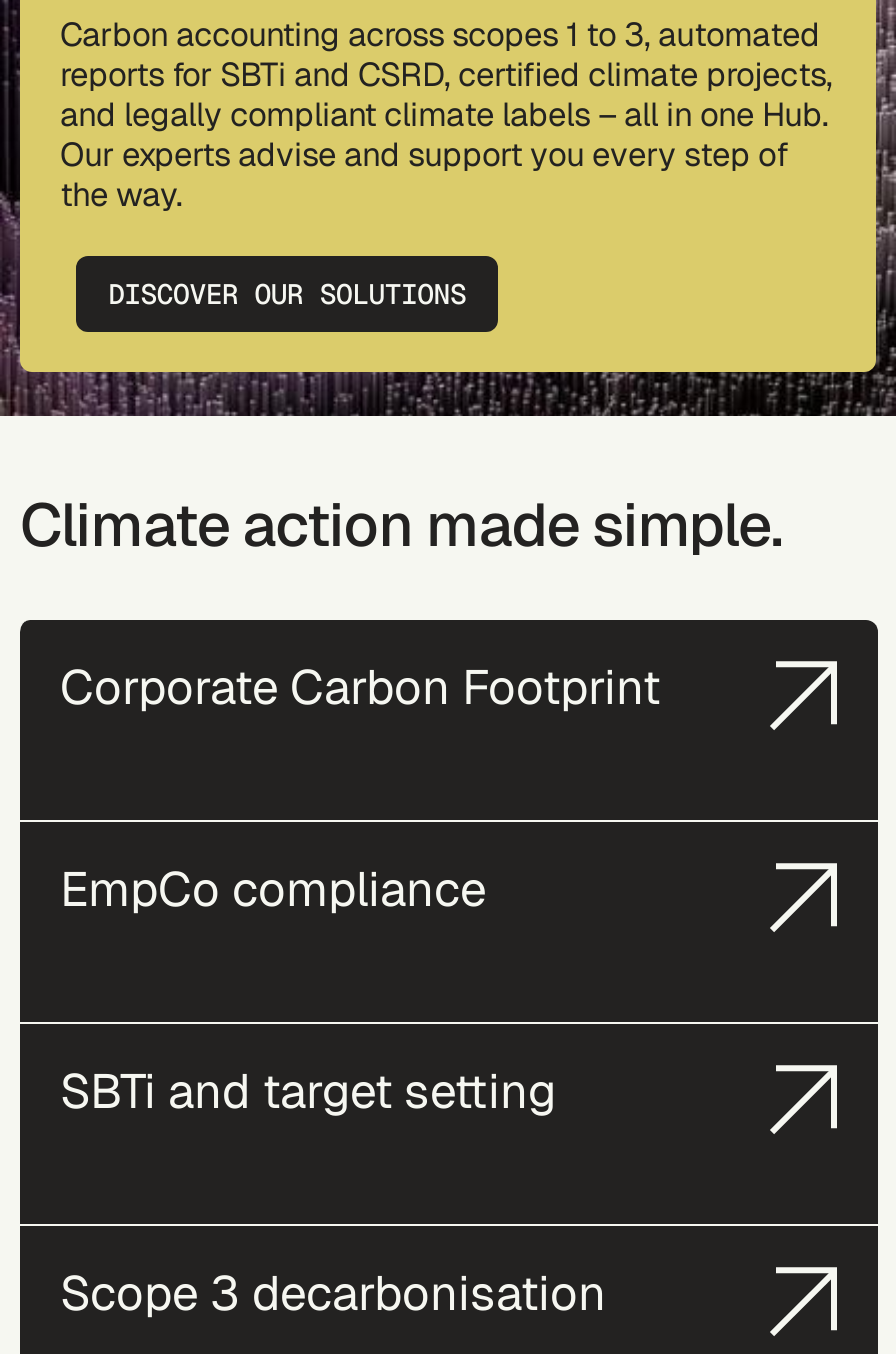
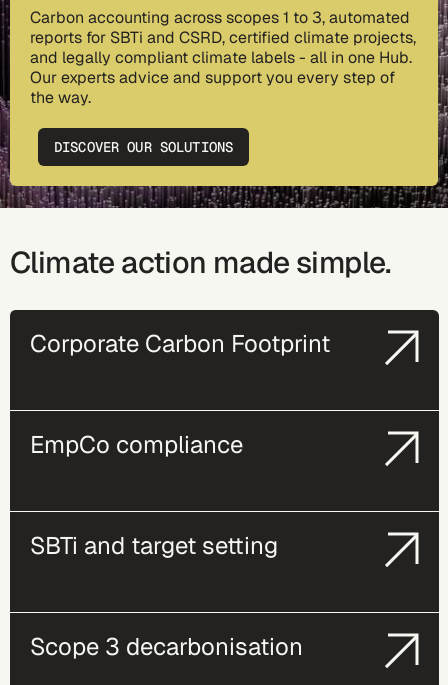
[60,94,828,136] and legally compliant climate labels – all in one Hub. -> [30,47,412,68] and legally compliant climate labels - all in one Hub.
[60,134,788,176] Our experts advise and support you every step of -> [30,67,395,88] Our experts advice and support you every step of

